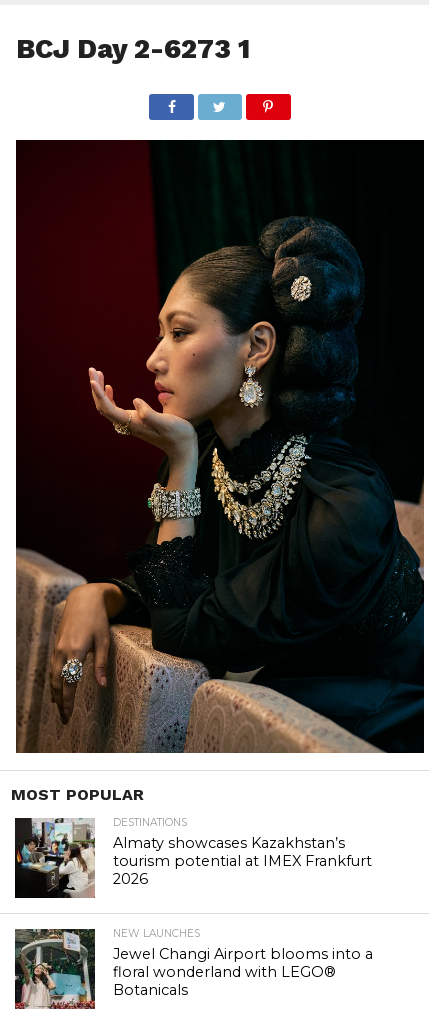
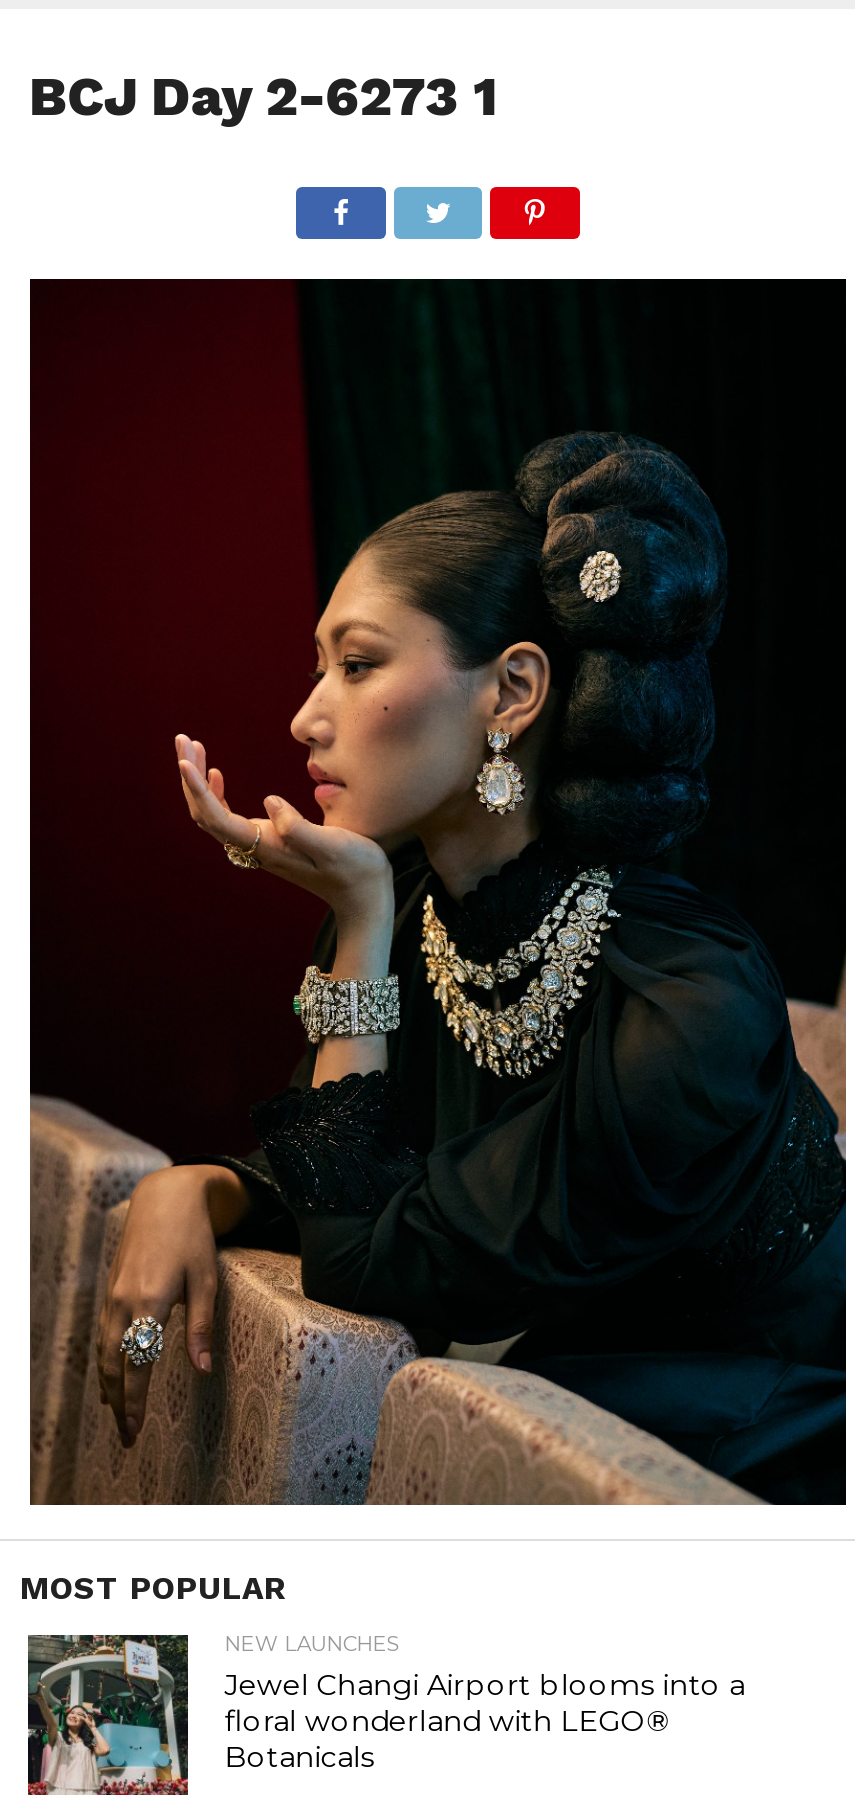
[14,816,372,899] [image] | DESTINATIONS | Almaty showcases Kazakhstan’s | tourism potential at IMEX Frankfurt | 2026 -> none

